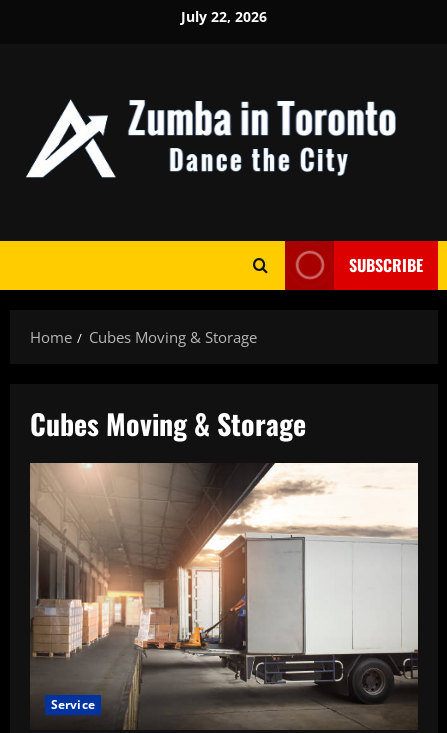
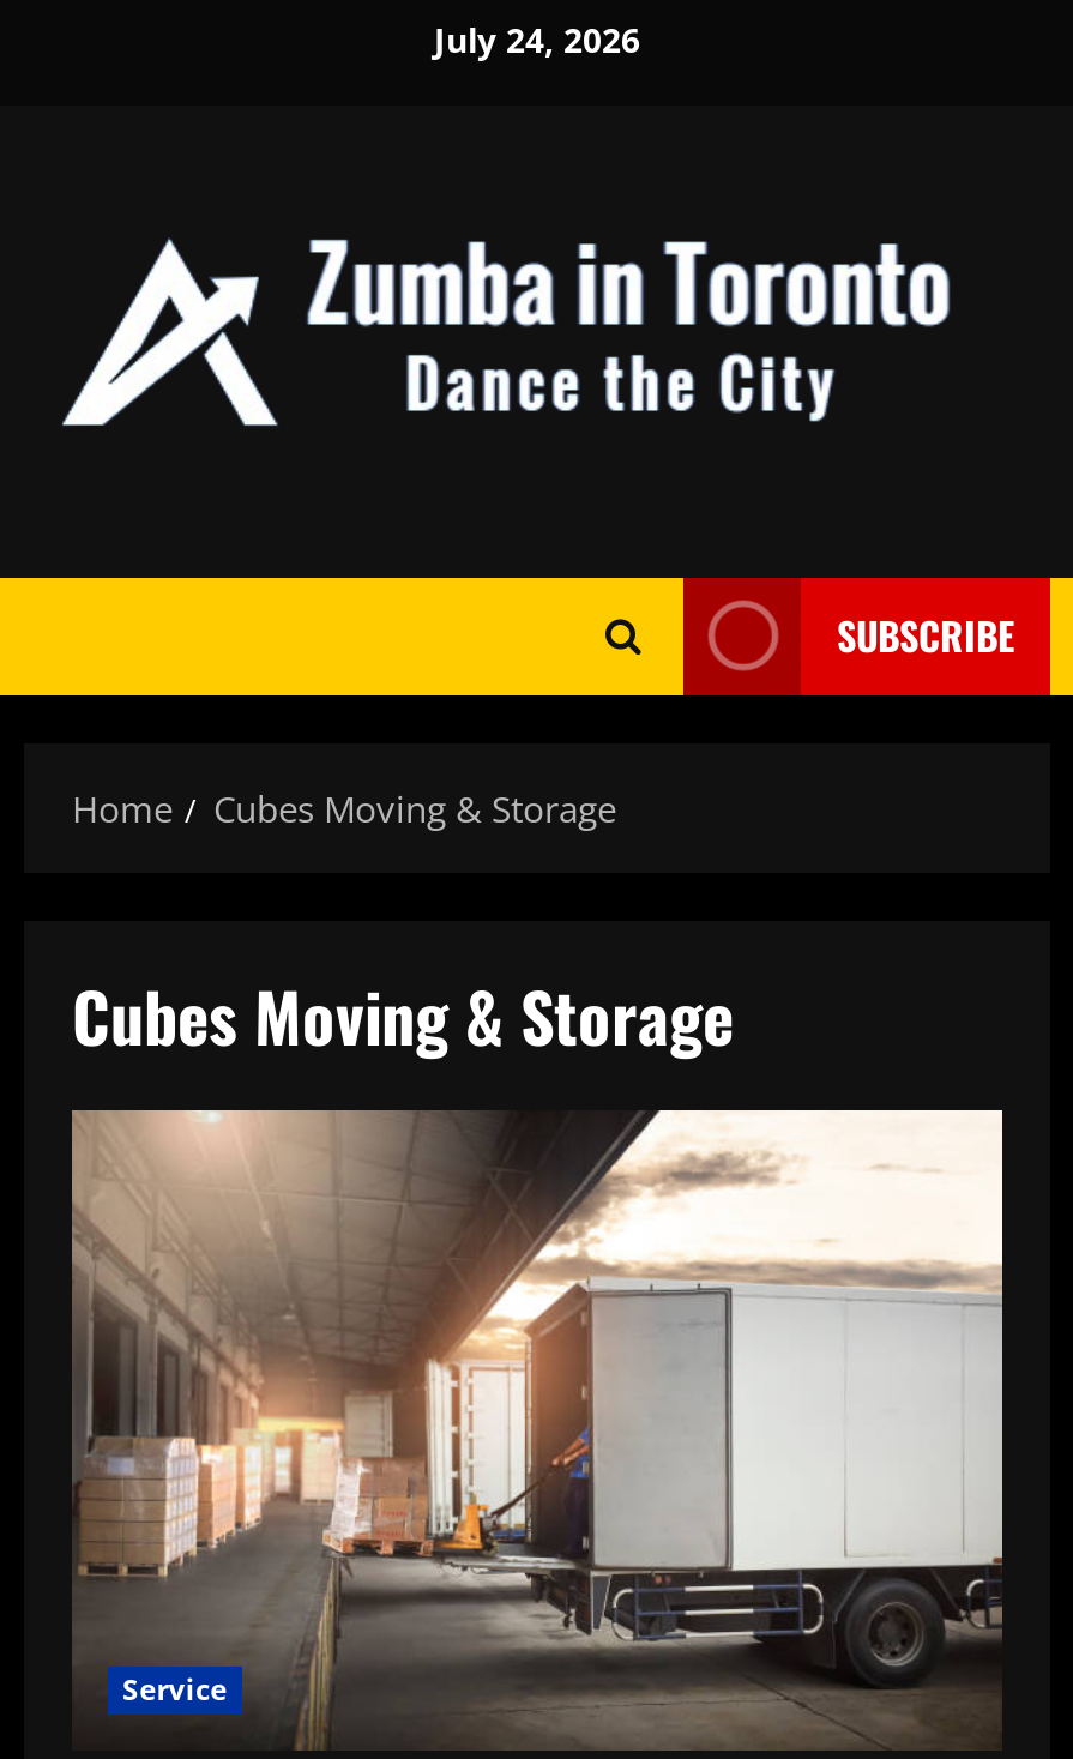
[181,7,267,26] July 22, 2026 -> [434,17,640,62] July 24, 2026

